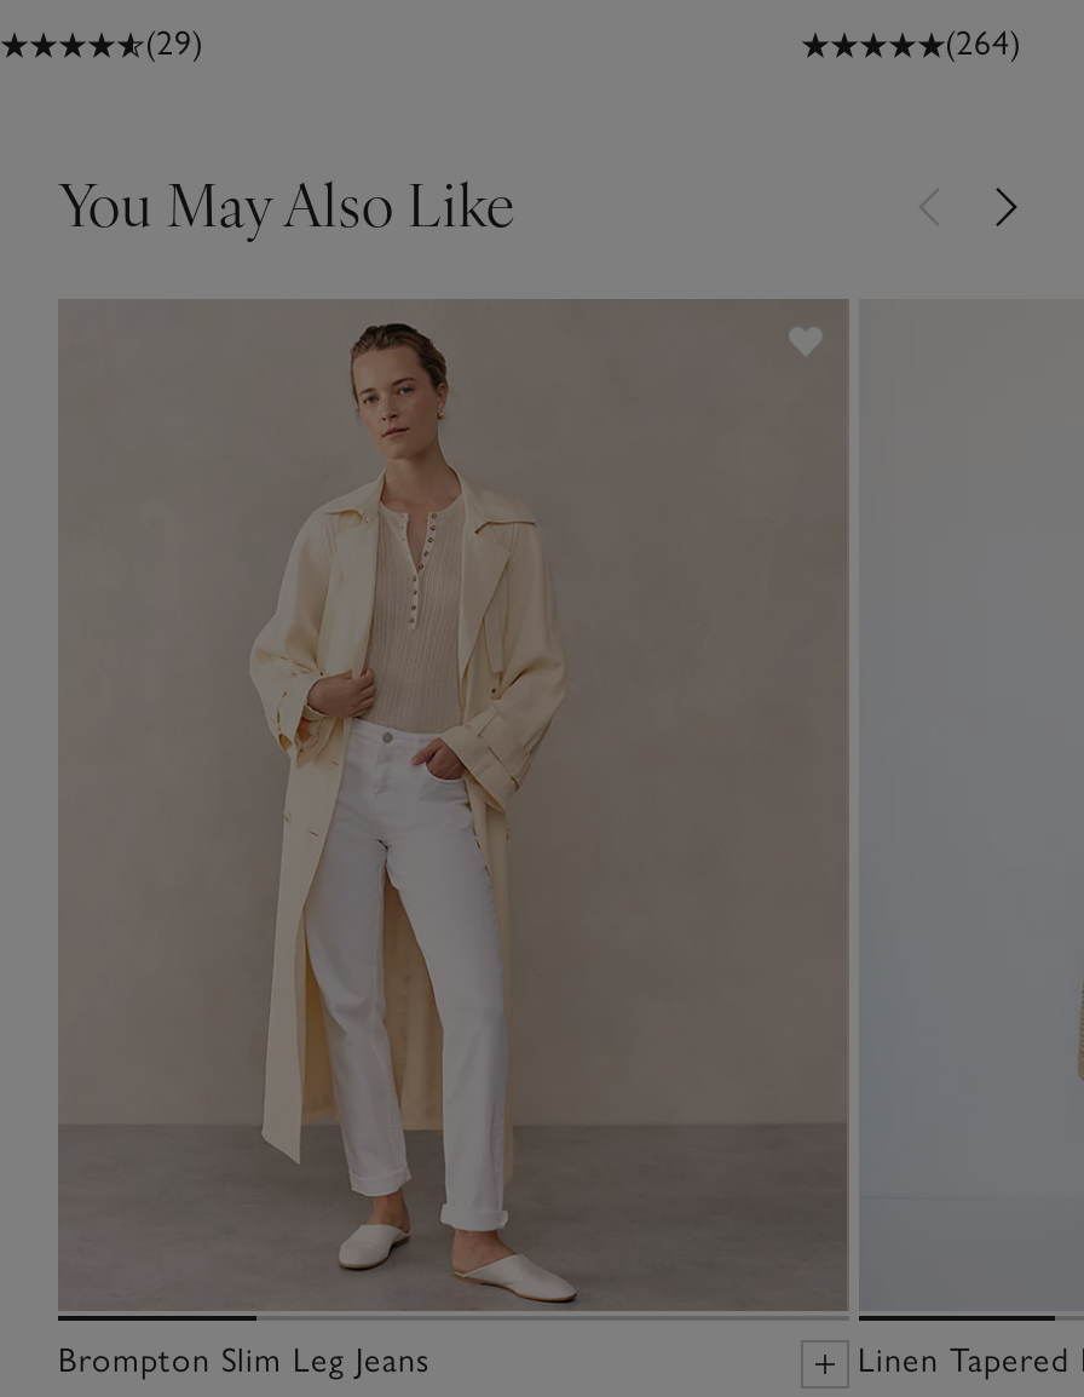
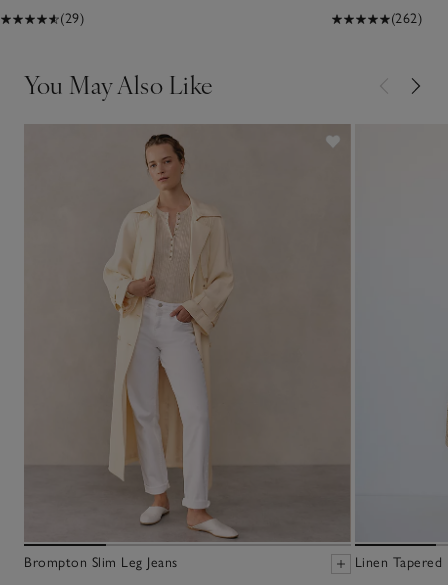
[945,23,1021,65] (264) -> [390,10,422,27] (262)

